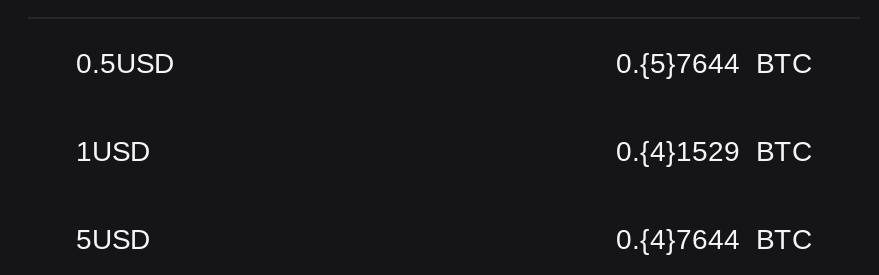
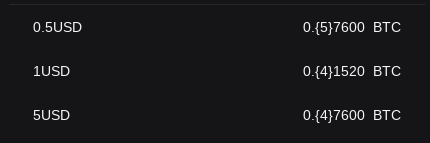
[616,47,812,79] 0.{5}7644 BTC -> [303,19,401,35] 0.{5}7600 BTC
[616,135,812,167] 0.{4}1529 BTC -> [303,63,401,79] 0.{4}1520 BTC
[616,223,812,255] 0.{4}7644 BTC -> [303,107,401,123] 0.{4}7600 BTC

